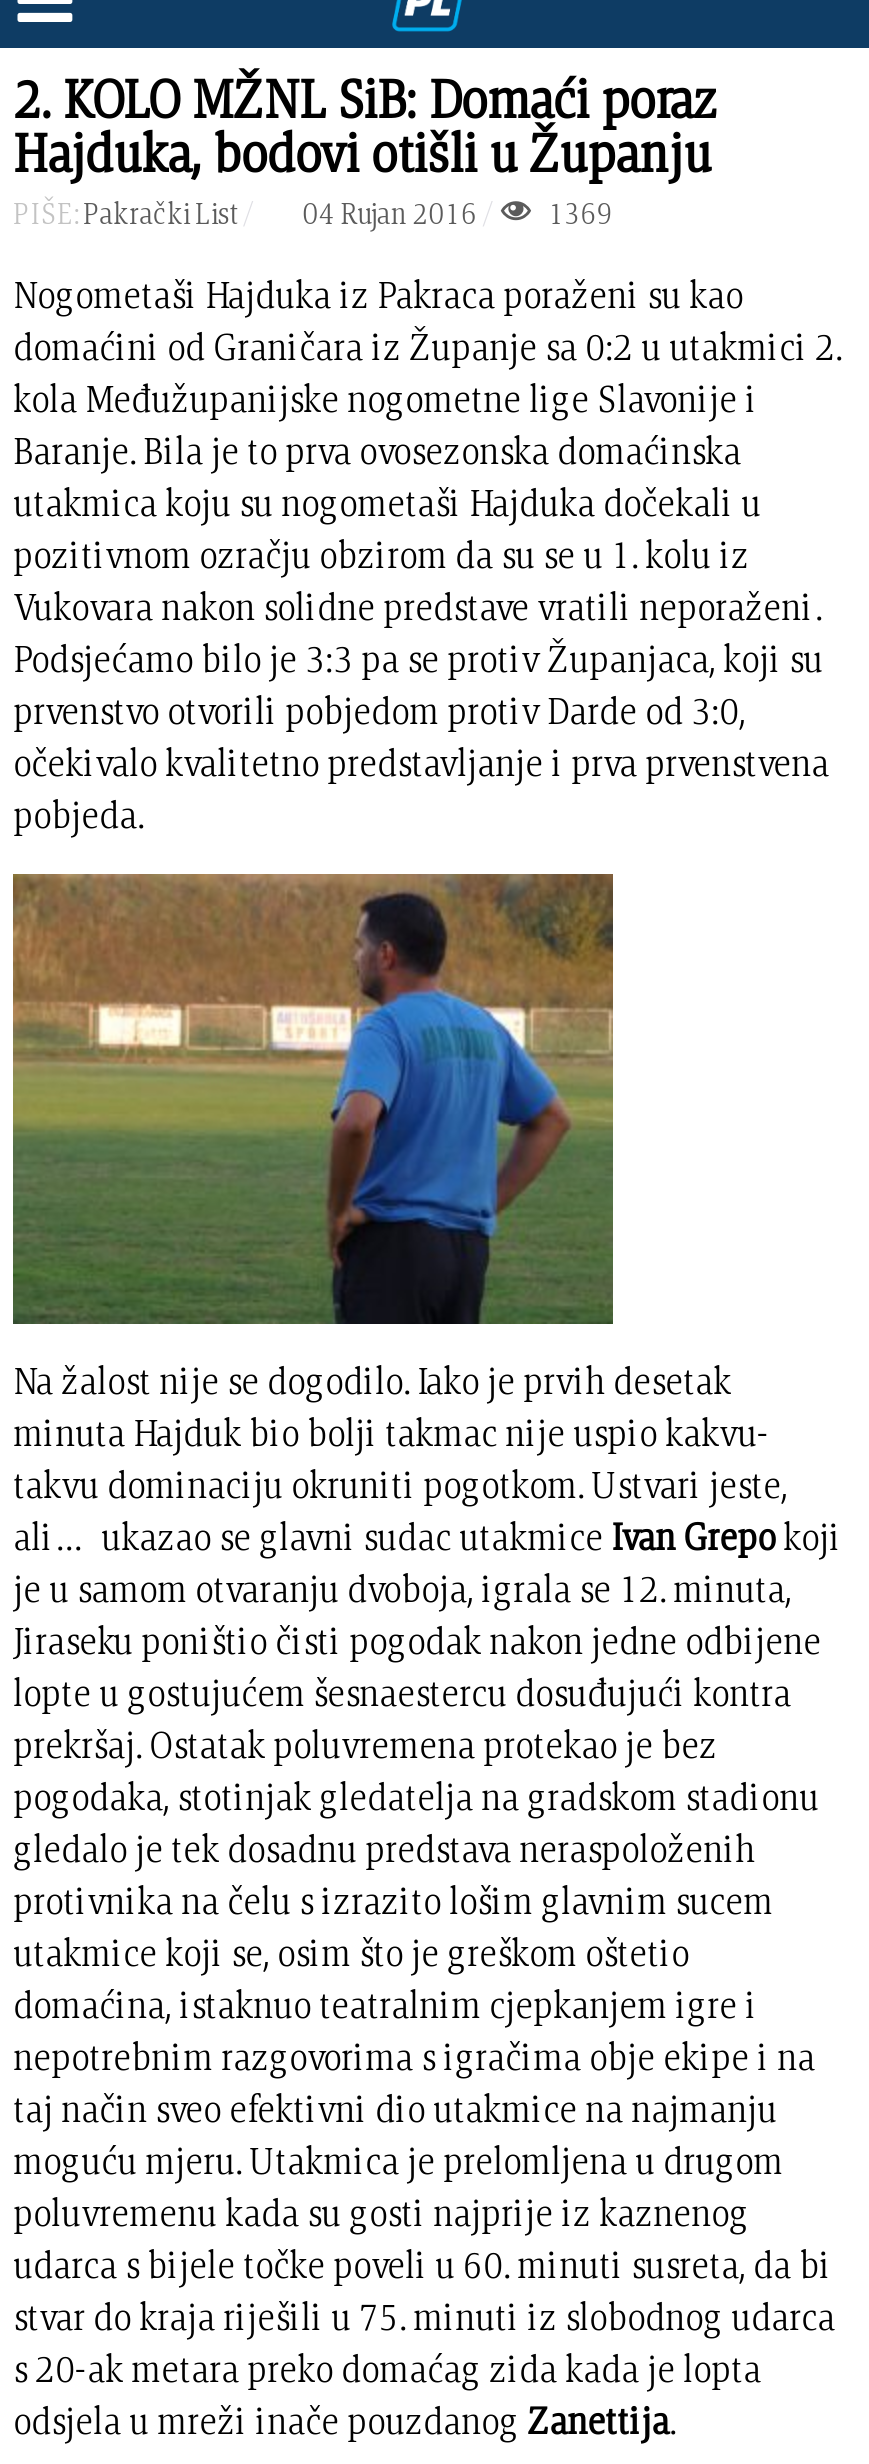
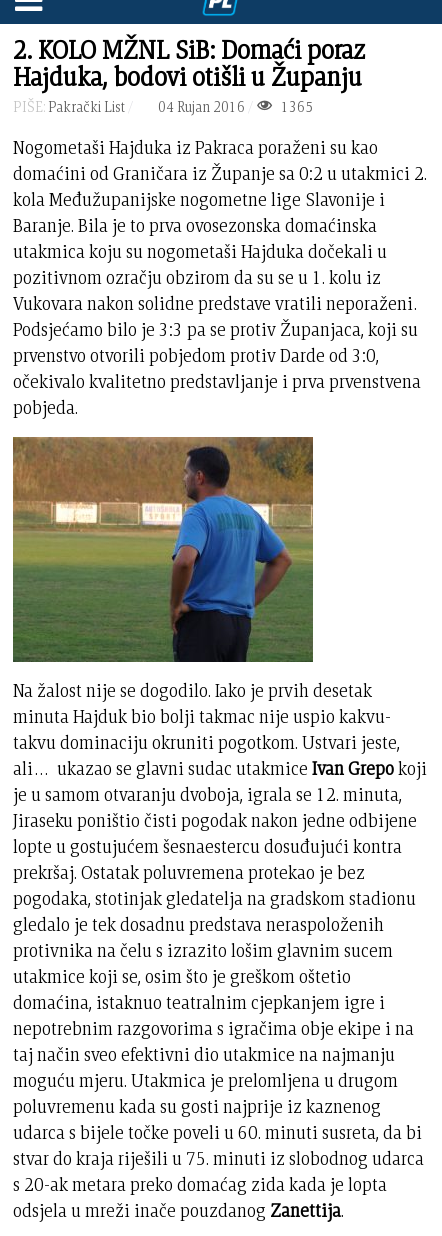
[542,194,612,232] 1369 -> [278,97,313,116] 1365

